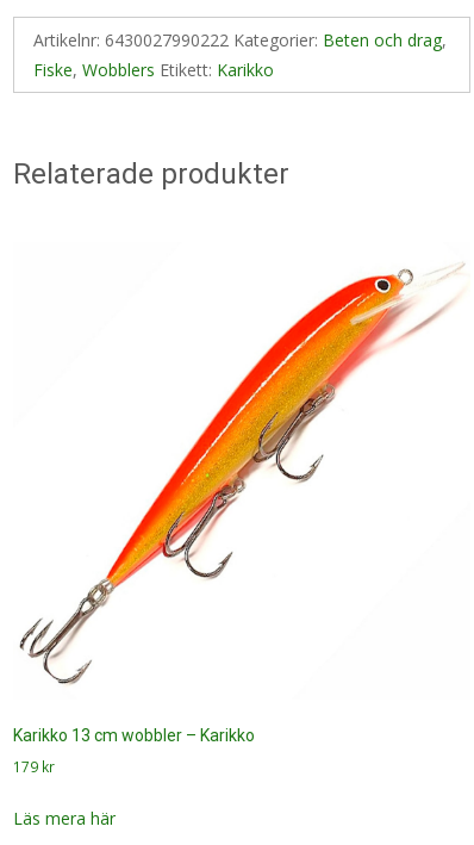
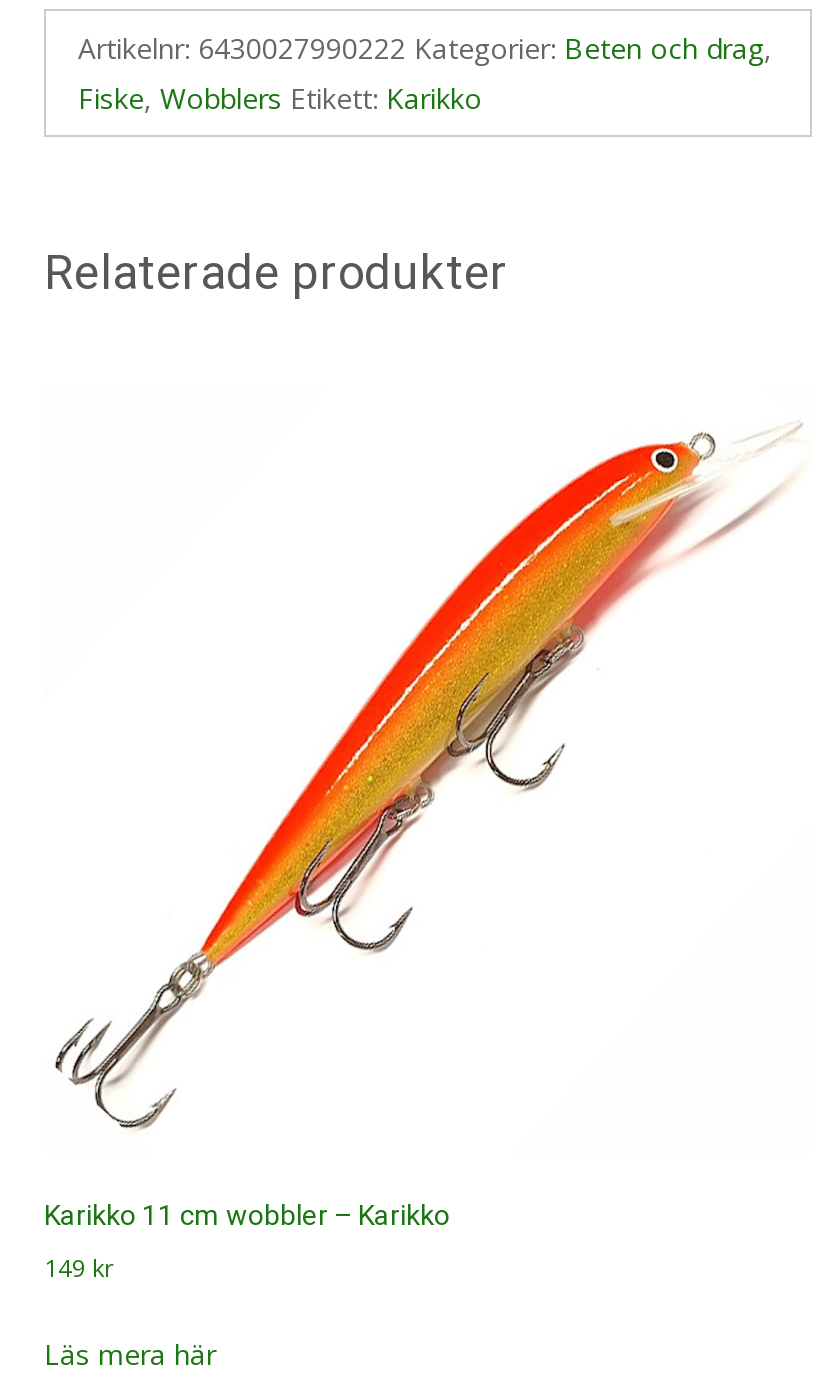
[13,726,255,745] Karikko 13 cm wobbler – Karikko -> [44,1199,450,1231] Karikko 11 cm wobbler – Karikko
[13,757,55,777] 179 kr -> [44,1251,114,1285] 149 kr

